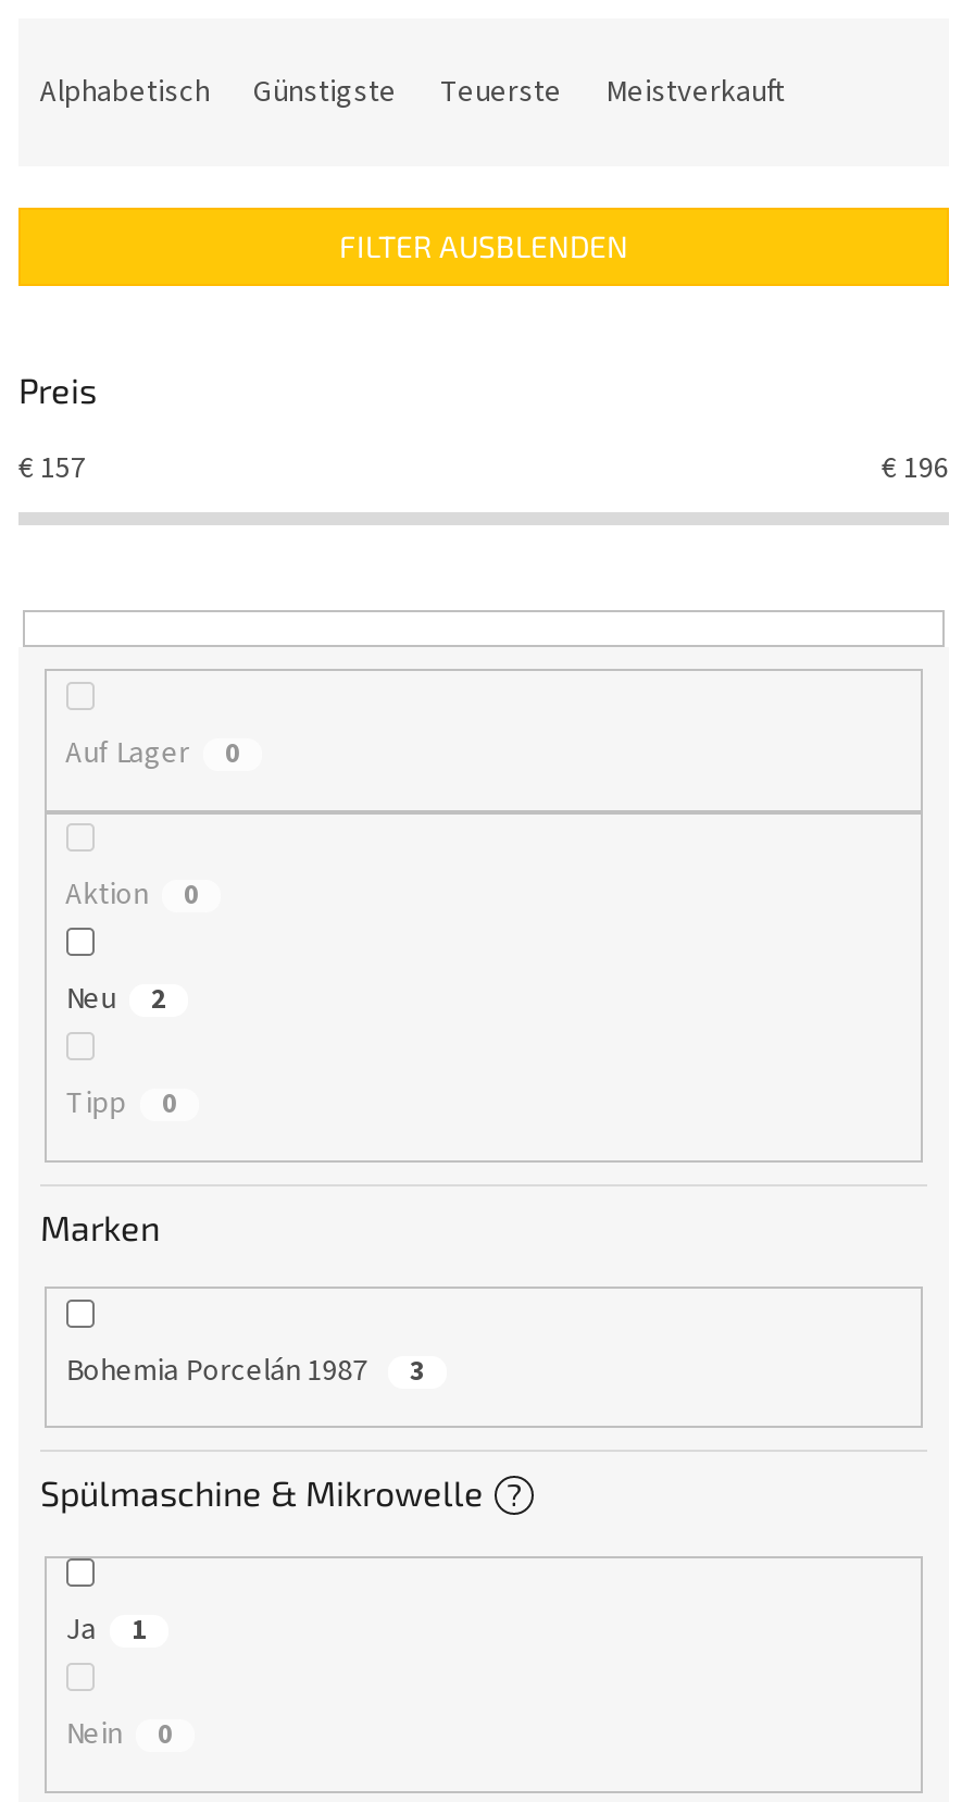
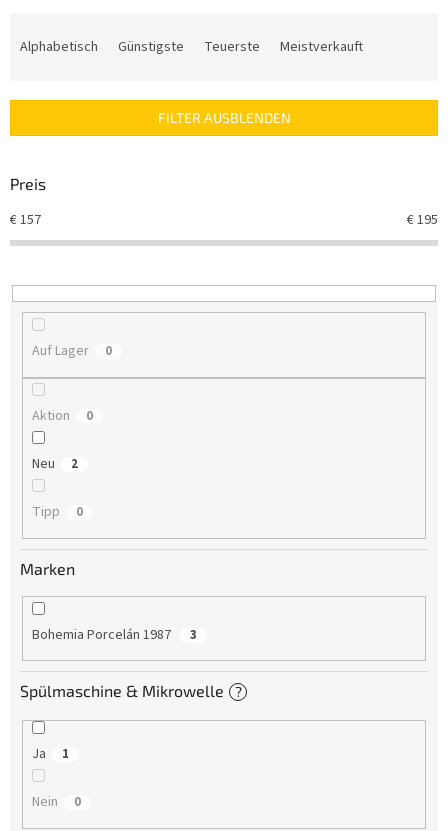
[882,447,949,490] €196 -> [407,210,438,230] €195

